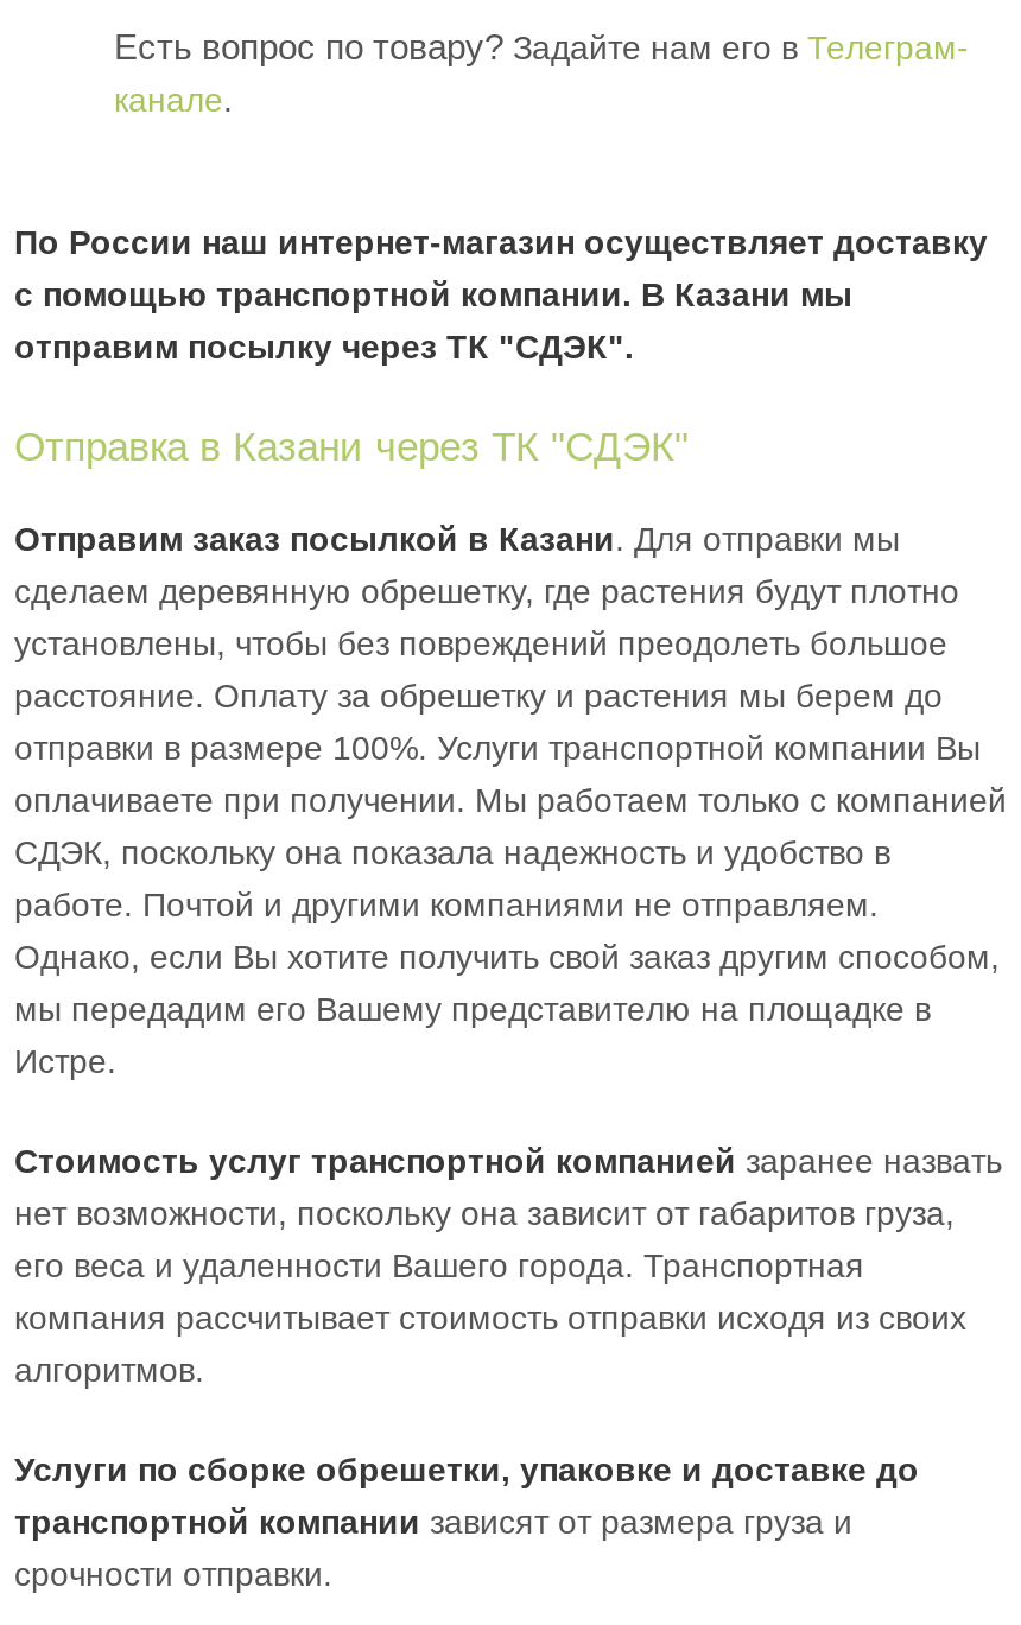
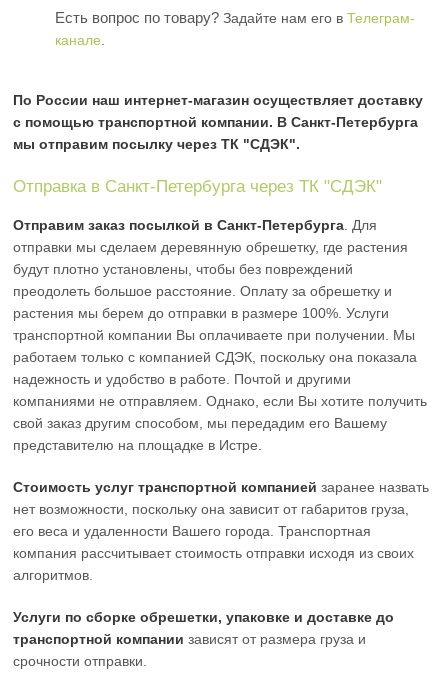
[14,276,852,366] с помощью транспортной компании. В Казани мы | отправим посылку через ТК "СДЭК". -> [13,114,418,152] с помощью транспортной компании. В Санкт-Петербурга | мы отправим посылку через ТК "СДЭК".
[14,425,689,470] Отправка в Казани через ТК "СДЭК" -> [13,177,382,196] Отправка в Санкт-Петербурга через ТК "СДЭК"
[14,520,1007,1080] Отправим заказ посылкой в Казани. Для отправки мы | сделаем деревянную обрешетку, где растения будут плотно | установлены, чтобы без повреждений преодолеть большое | расстояние. Оплату за обрешетку и растения мы берем до | отправки в размере 100%. Услуги транспортной компании Вы | оплачиваете при получении. Мы работаем только с компанией | СДЭК, поскольку она показала надежность и удобство в | работе. Почтой и другими компаниями не отправляем. | Однако, если Вы хотите получить свой заказ другим способом, | мы передадим его Вашему представителю на площадке в | Истре. -> [13,217,427,453] Отправим заказ посылкой в Санкт-Петербурга. Для | отправки мы сделаем деревянную обрешетку, где растения | будут плотно установлены, чтобы без повреждений | преодолеть большое расстояние. Оплату за обрешетку и | растения мы берем до отправки в размере 100%. Услуги | транспортной компании Вы оплачиваете при получении. Мы | работаем только с компанией СДЭК, поскольку она показала | надежность и удобство в работе. Почтой и другими | компаниями не отправляем. Однако, если Вы хотите получить | свой заказ другим способом, мы передадим его Вашему | представителю на площадке в Истре.

